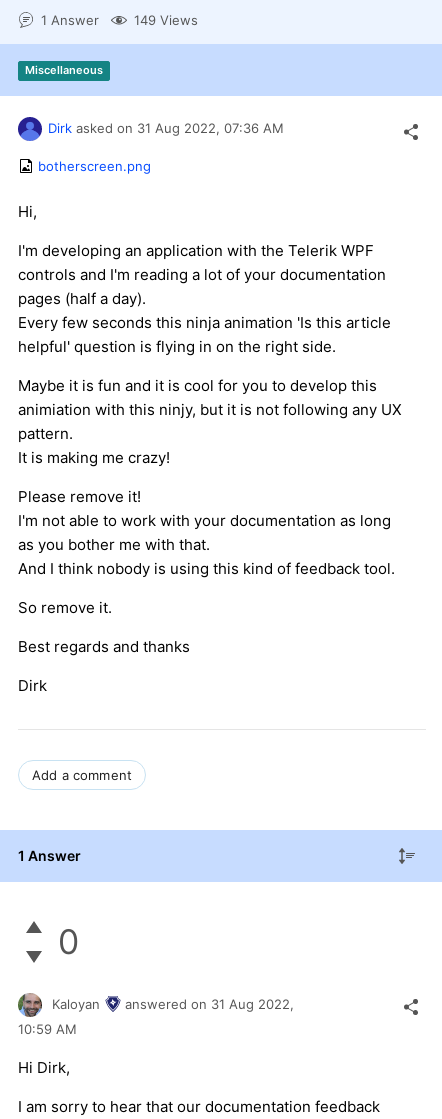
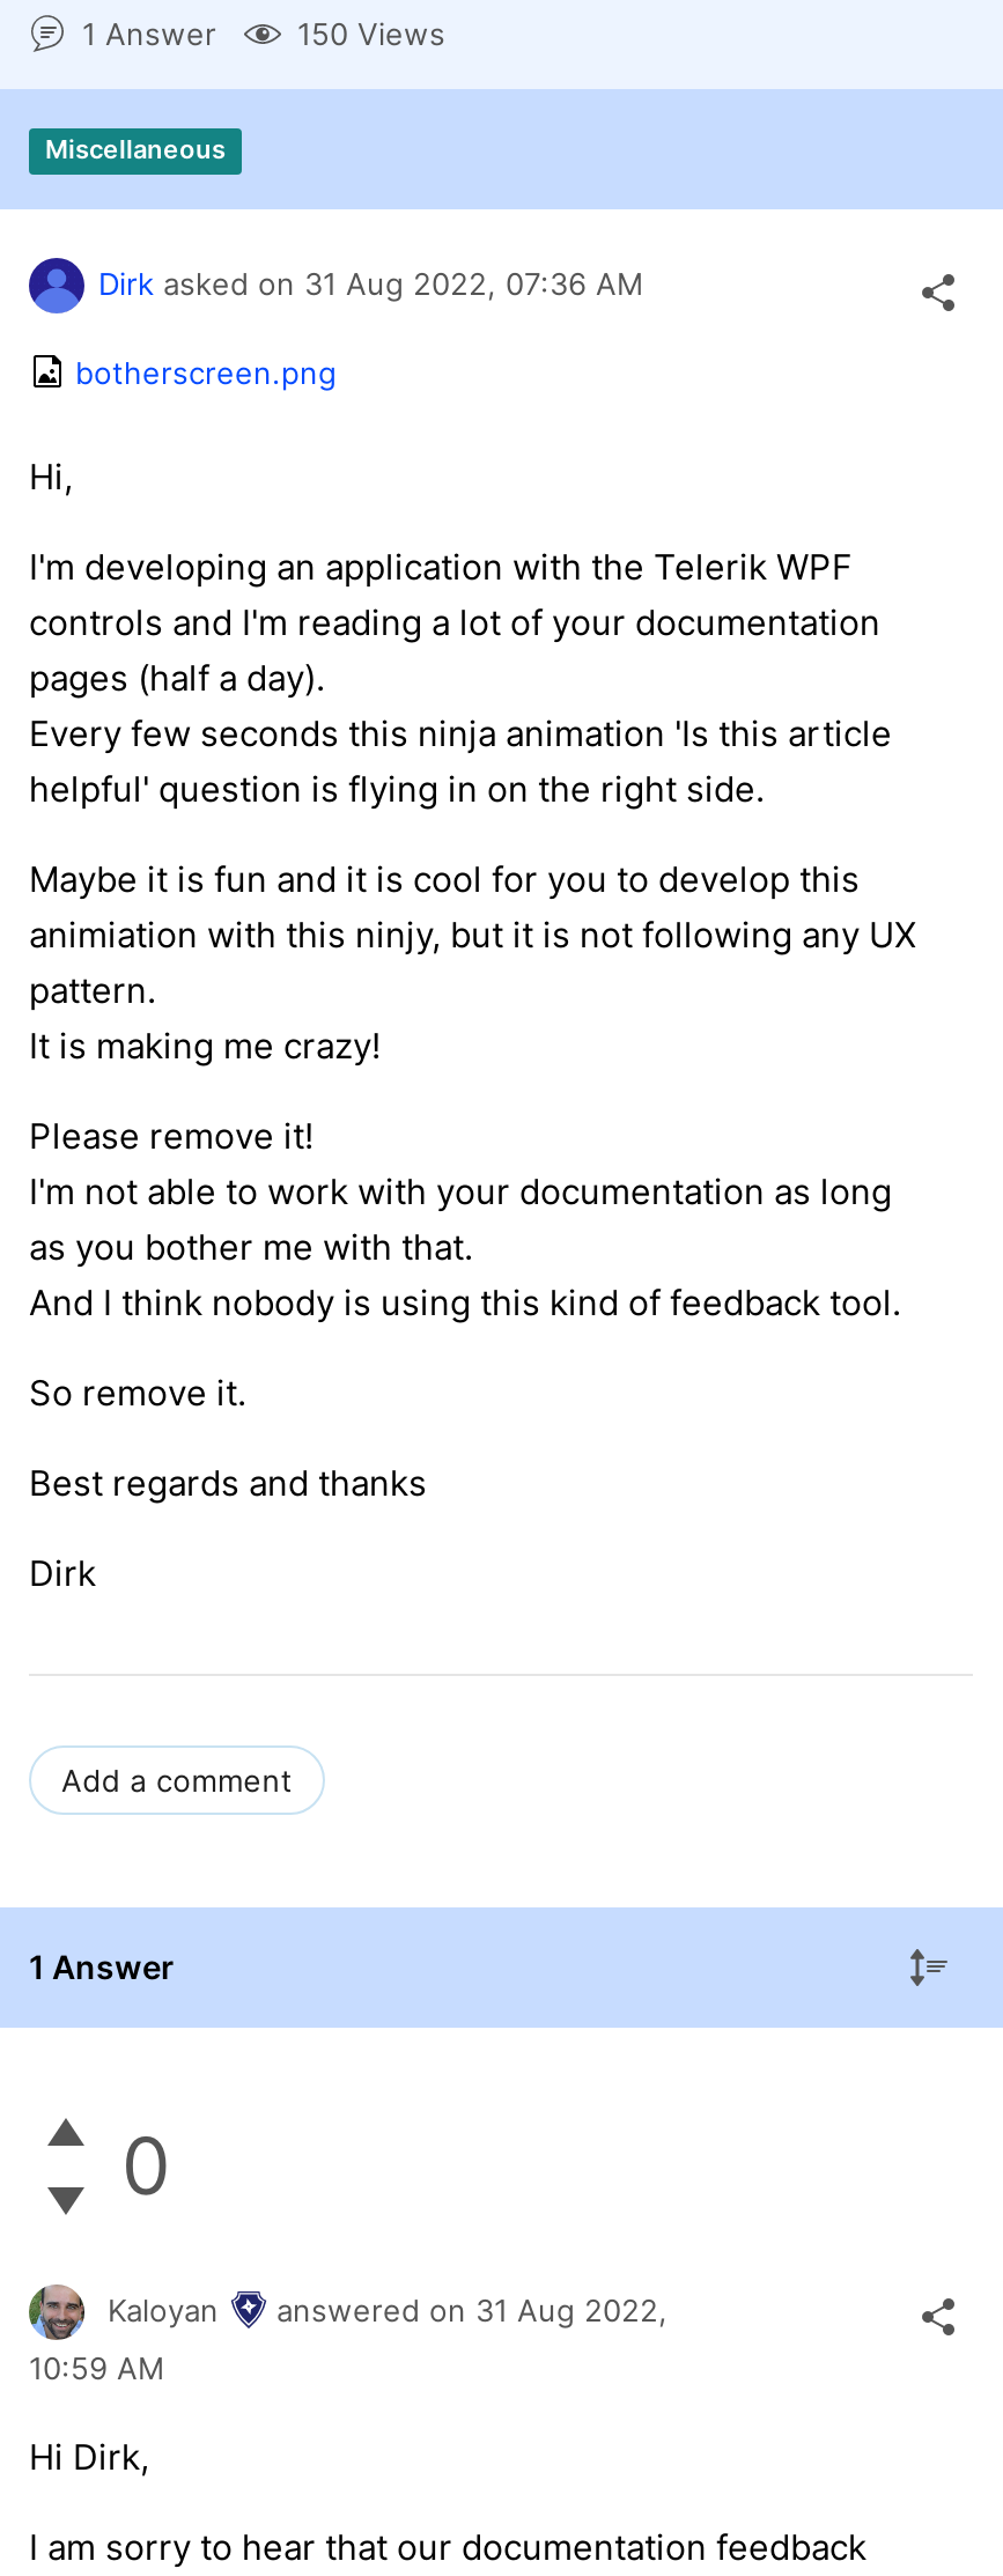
[134,12,198,28] 149 Views -> [297,16,445,53] 150 Views

